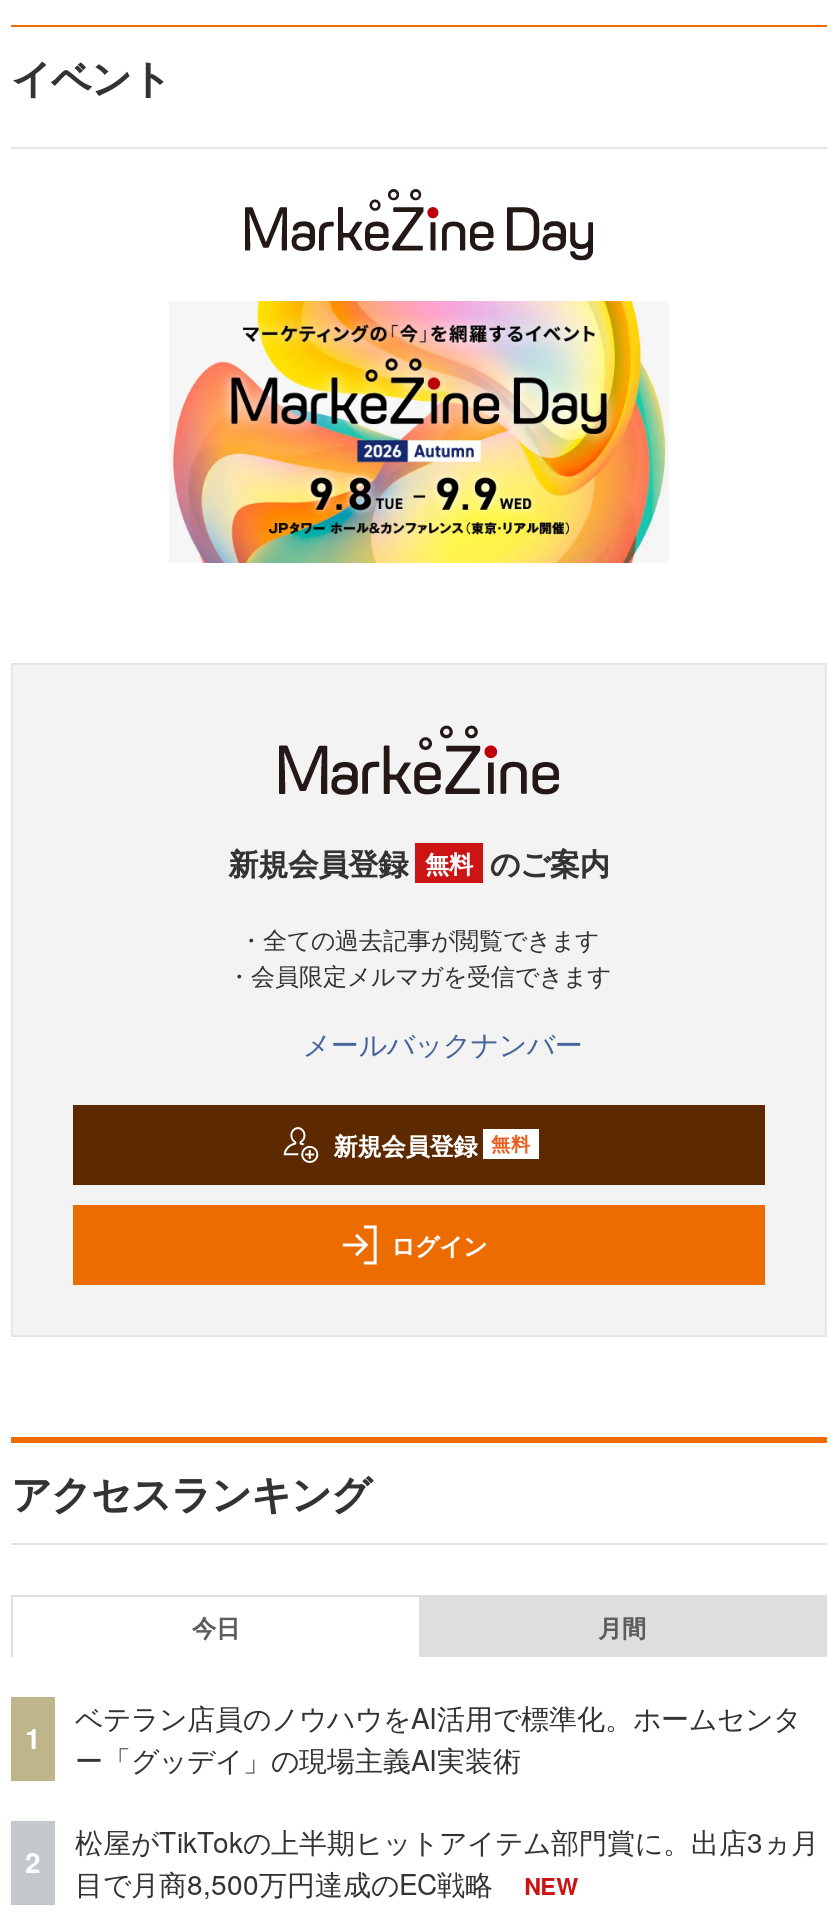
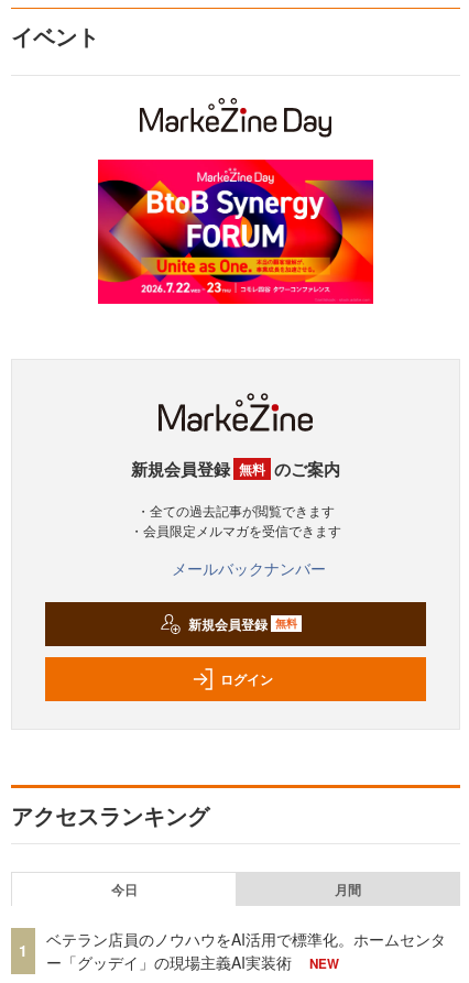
[169,299,669,565] [image] -> [97,159,374,305] [image]
[75,1821,819,1903] 松屋がTikTokの上半期ヒットアイテム部門賞に。出店3ヵ月 | 目で月商8,500万円達成のEC戦略 -> none
[25,1842,41,1882] 2 -> none

